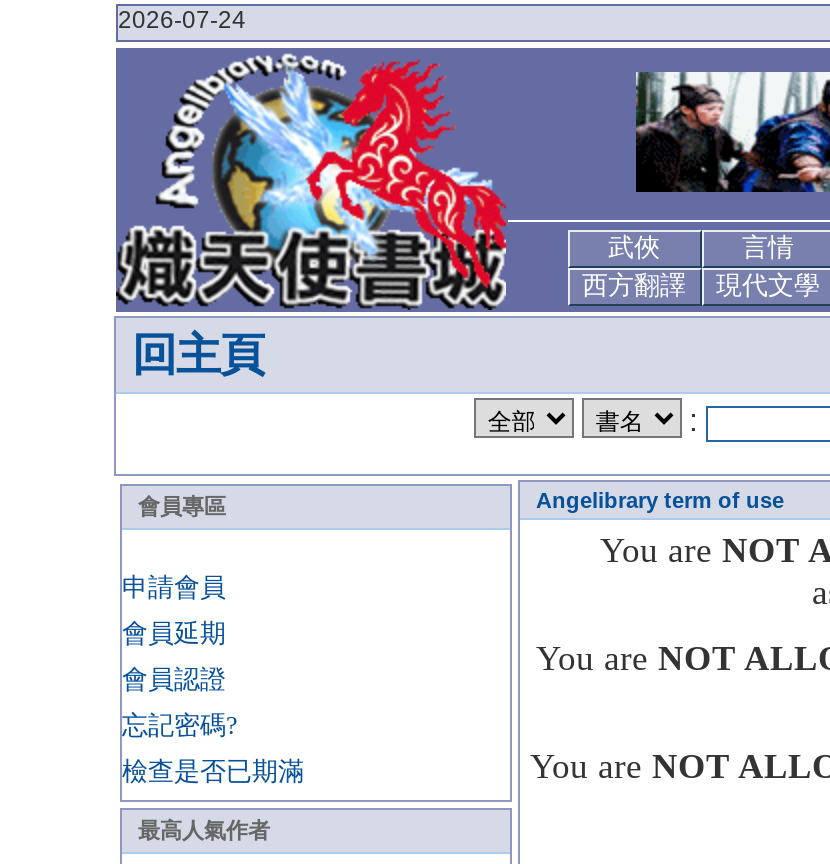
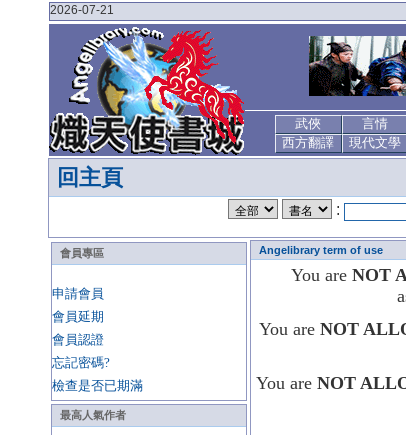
[118,6,246,34] 2026-07-24 -> [50,3,114,17] 2026-07-21

